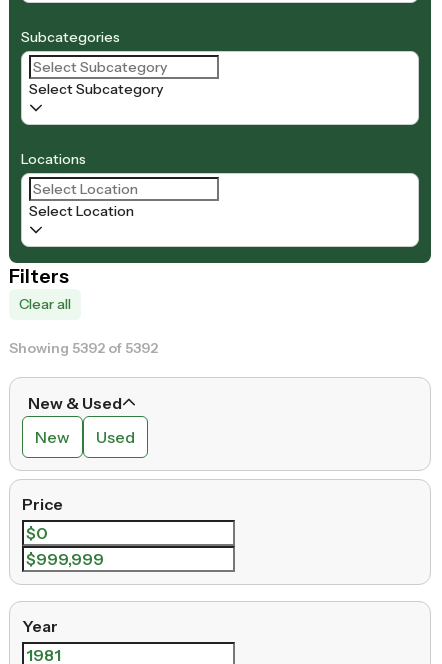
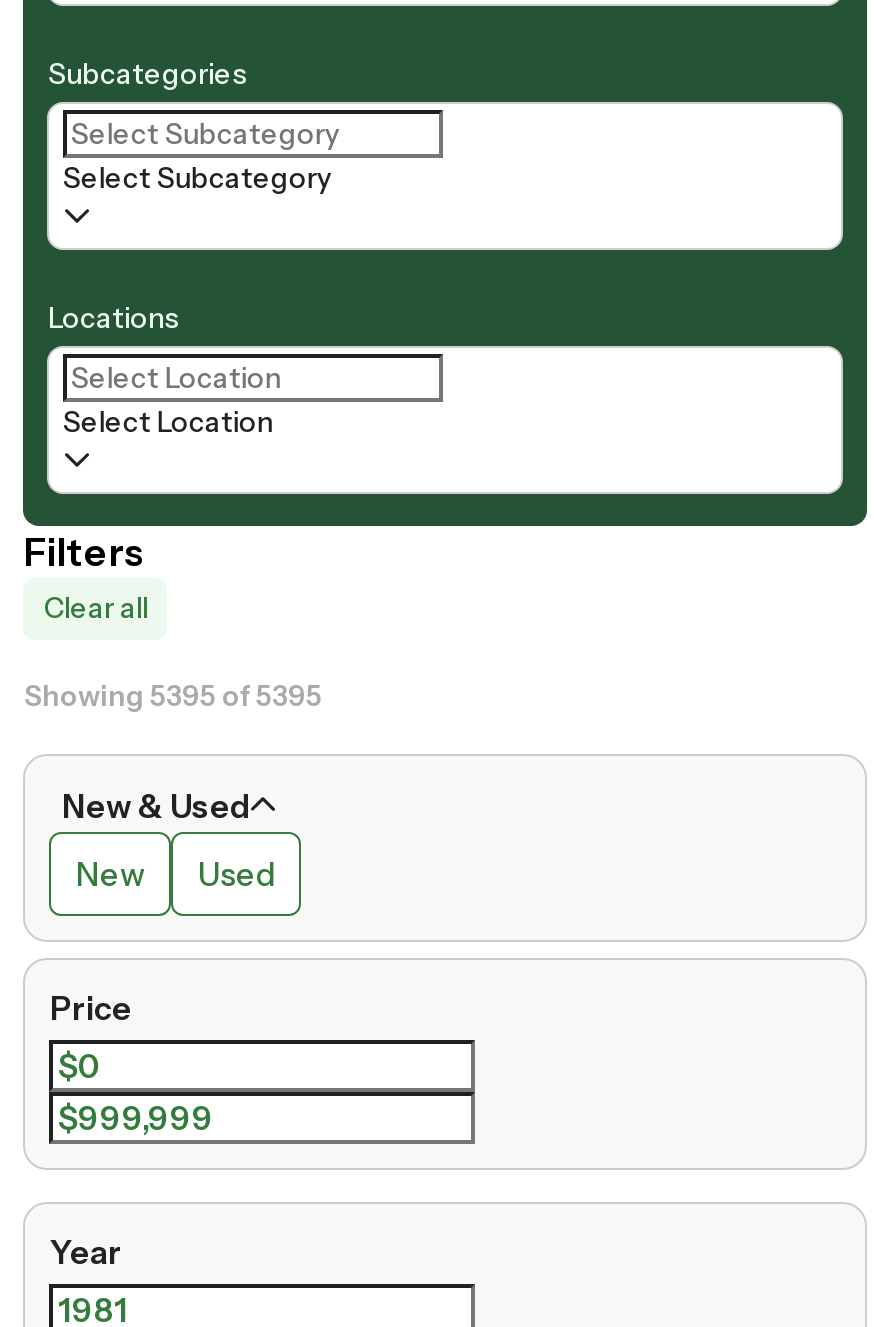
[9,339,158,357] Showing 5392 of 5392 -> [24,679,322,715] Showing 5395 of 5395

